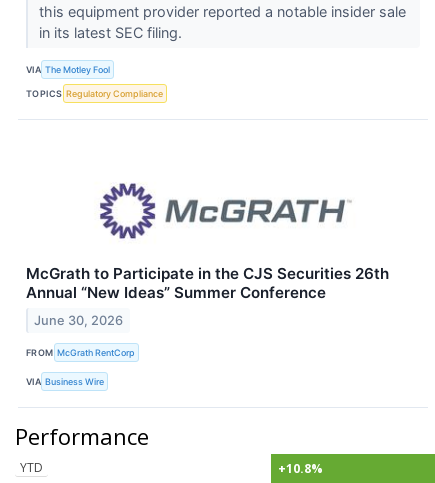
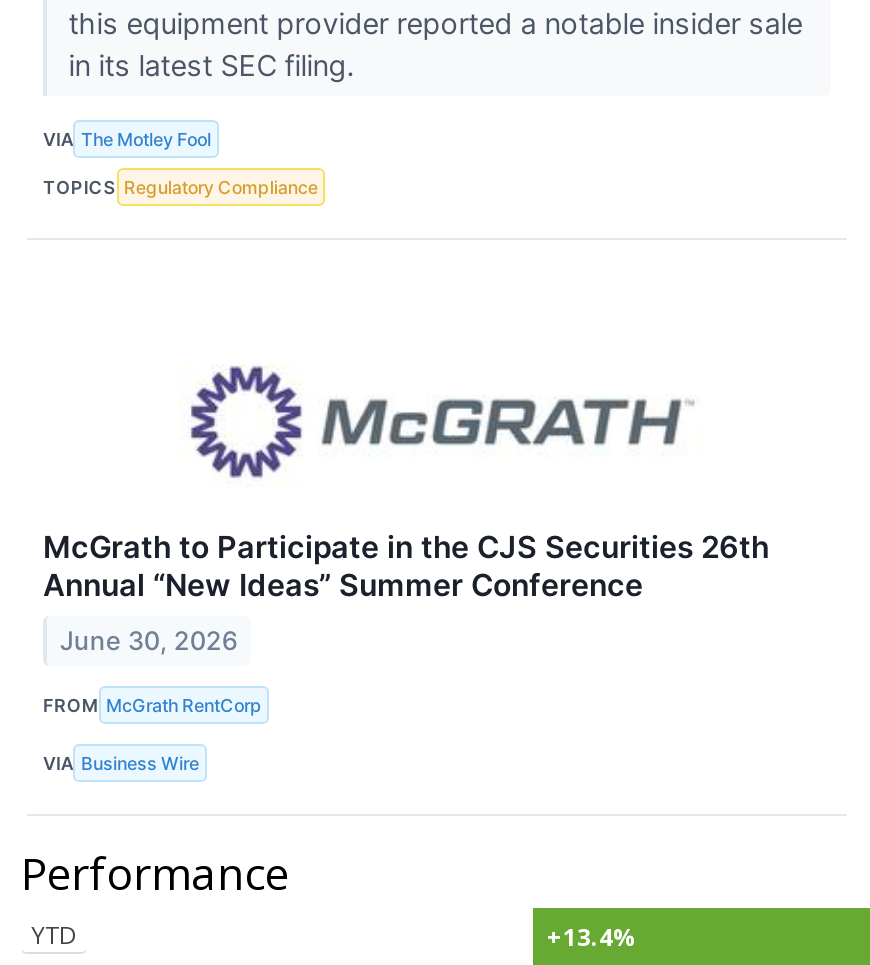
[278,460,323,477] +10.8% -> [547,921,637,955] +13.4%

